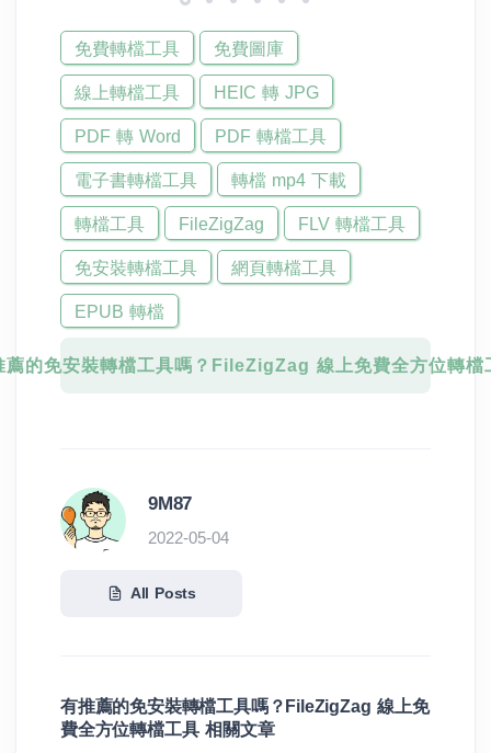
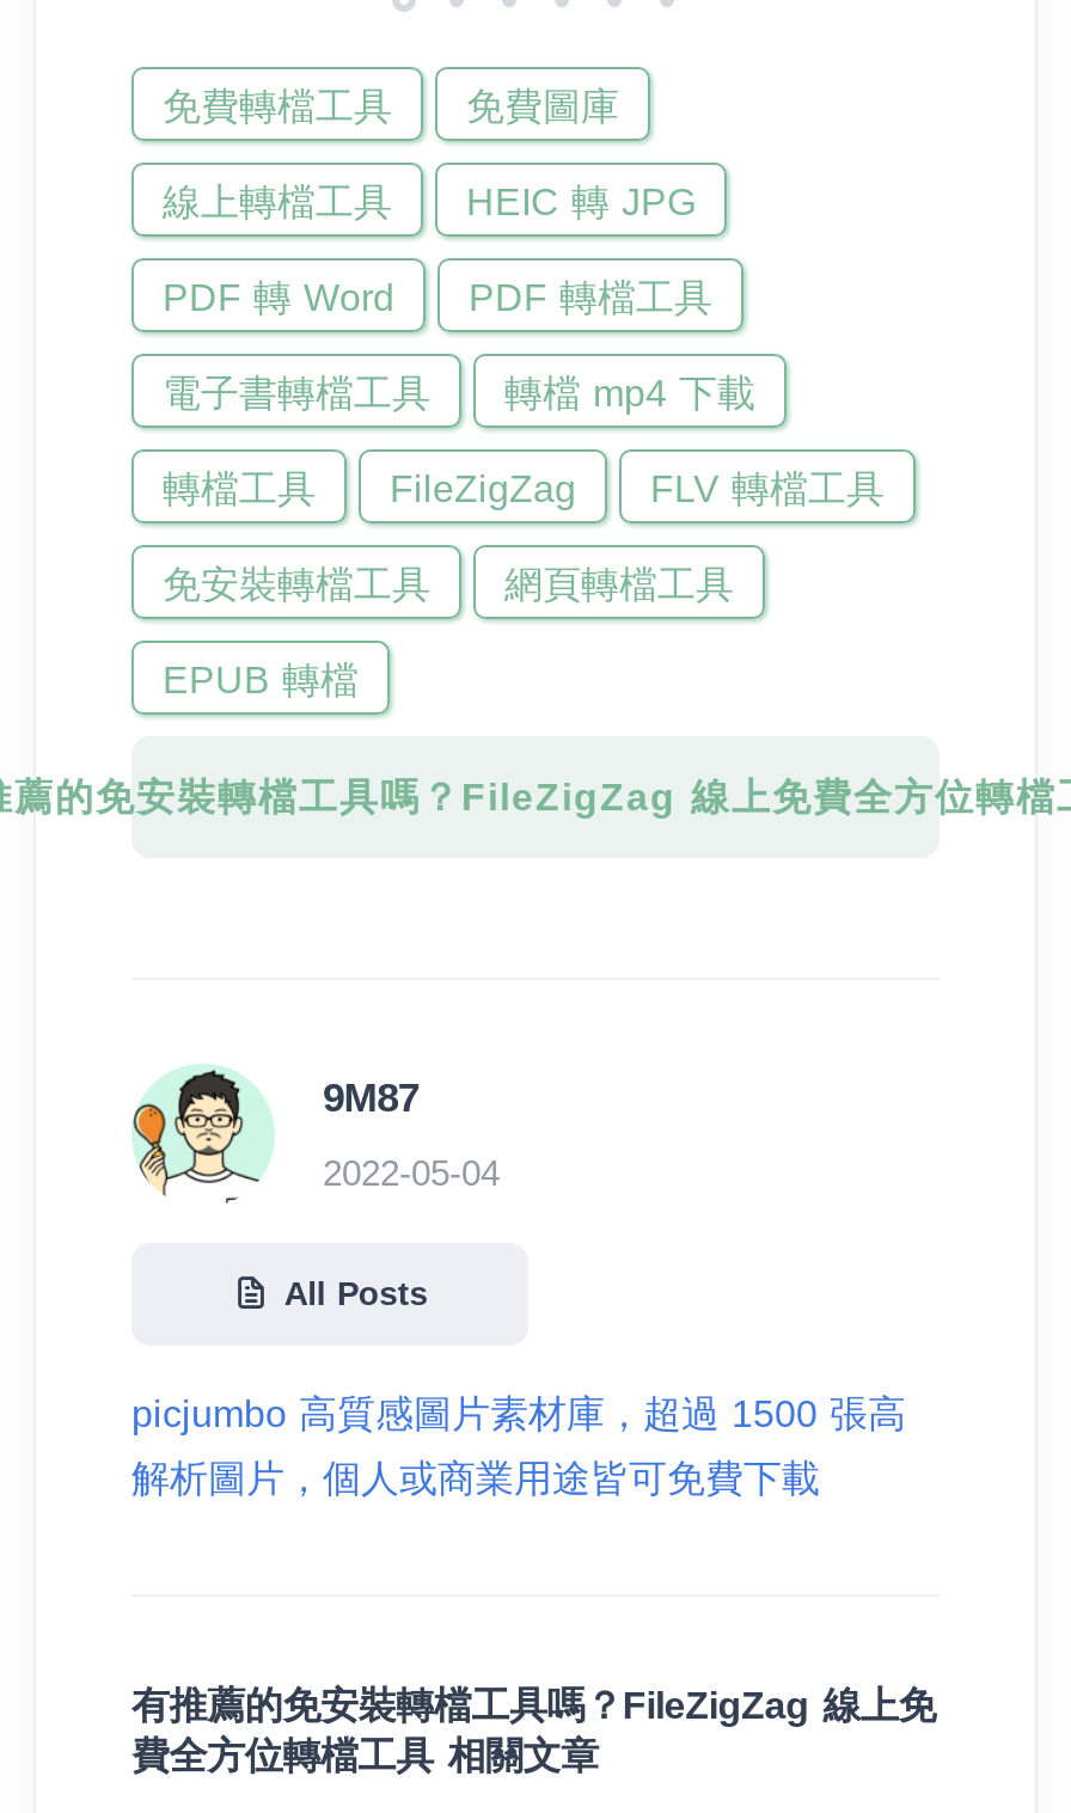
none -> [131,1394,906,1500] picjumbo 高質感圖片素材庫，超過 1500 張高 | 解析圖片，個人或商業用途皆可免費下載

